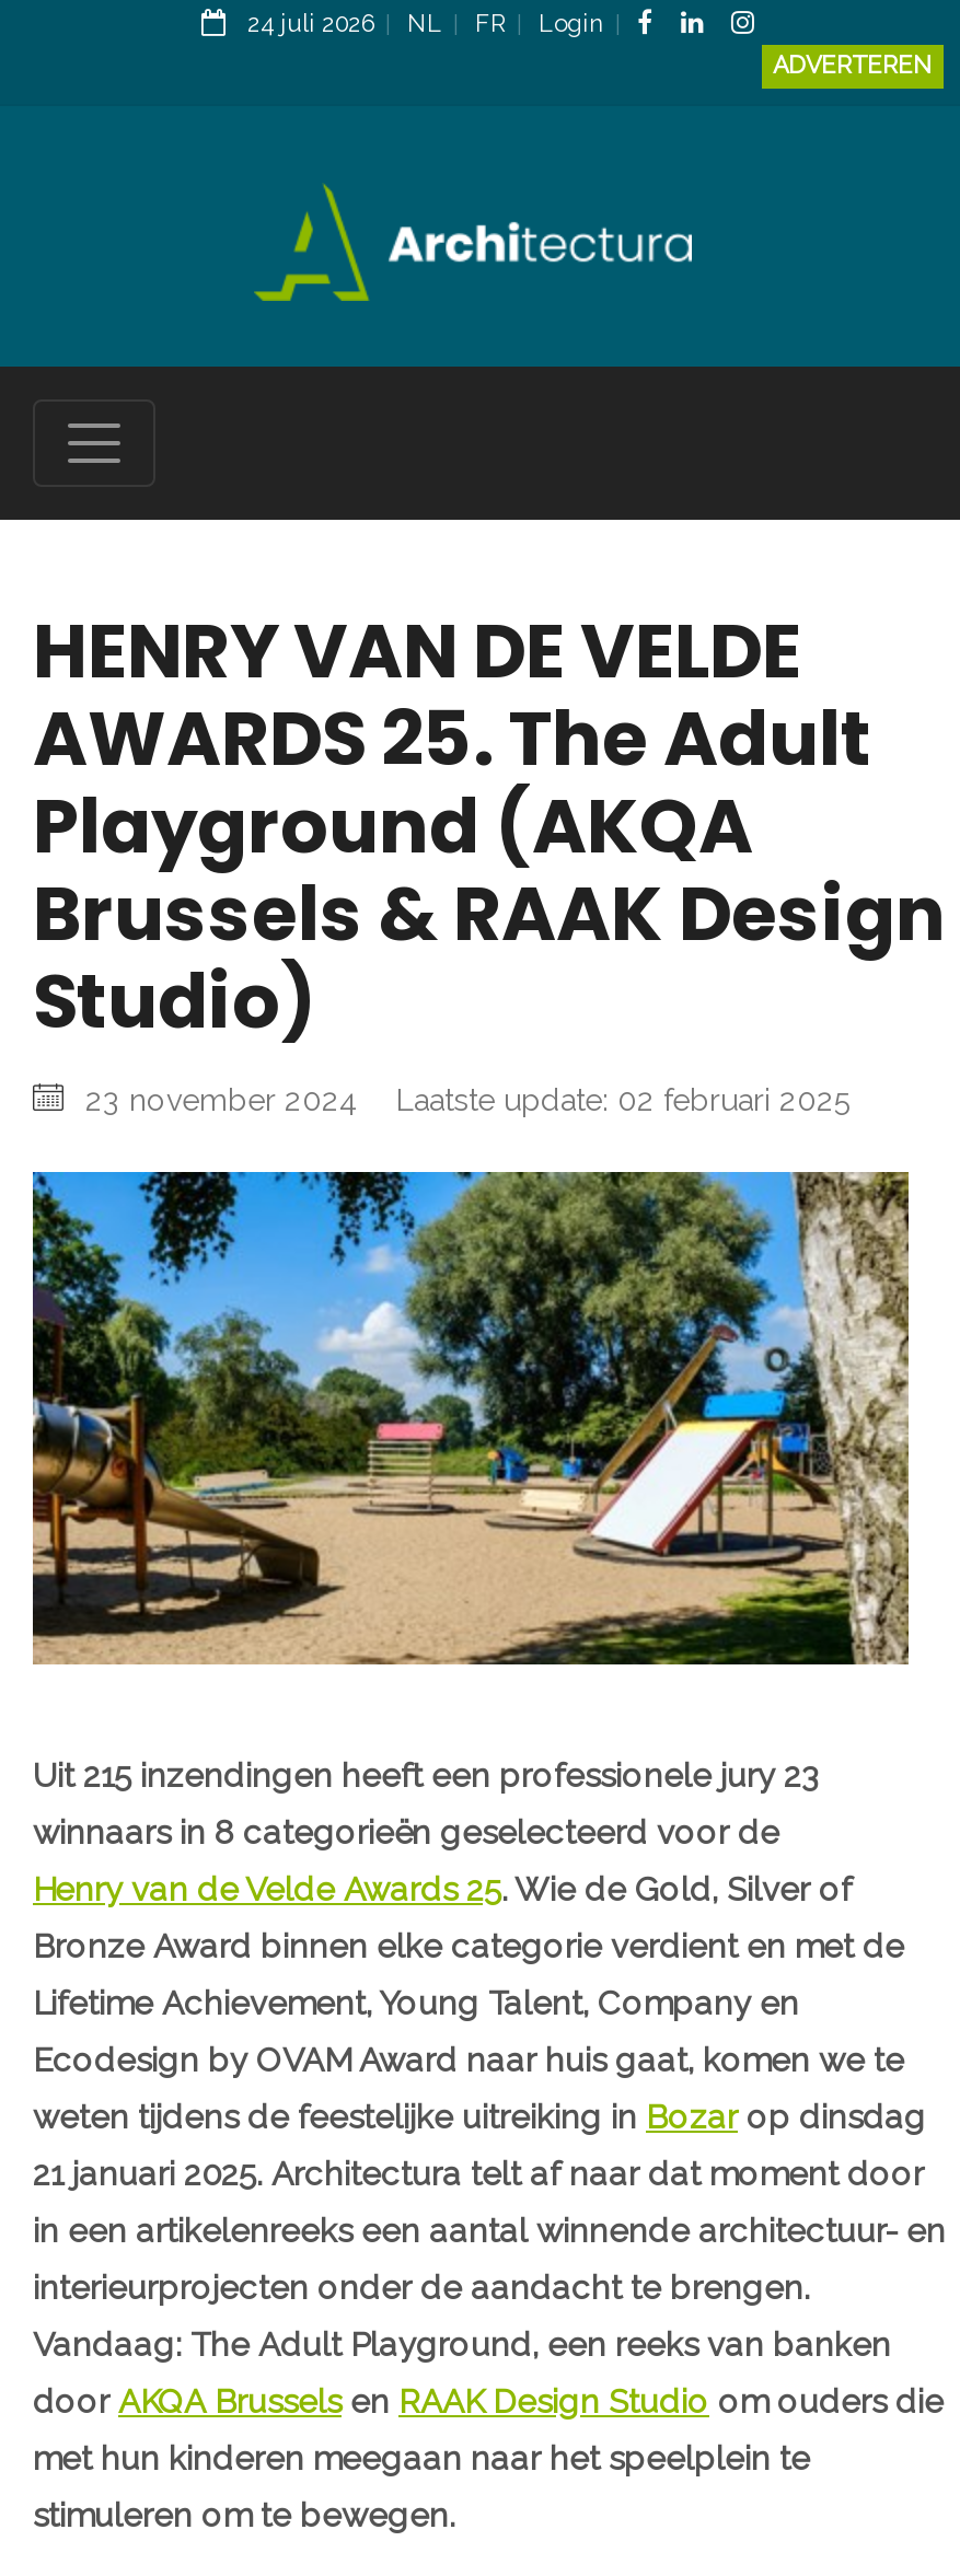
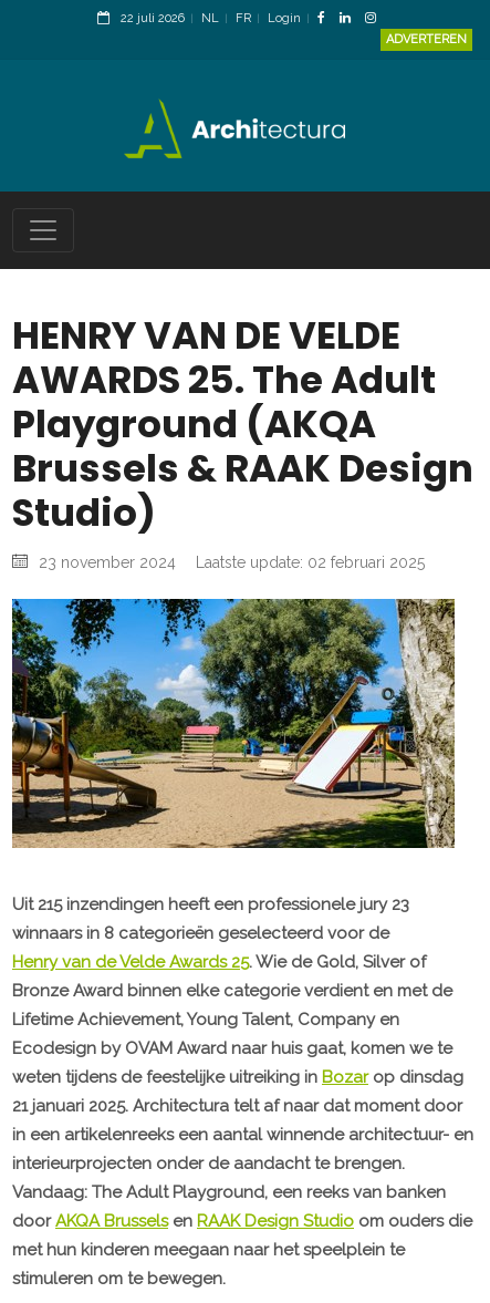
[247,10,604,38] 24 juli 2026 NL FR Login -> [121,11,301,25] 22 juli 2026 NL FR Login

